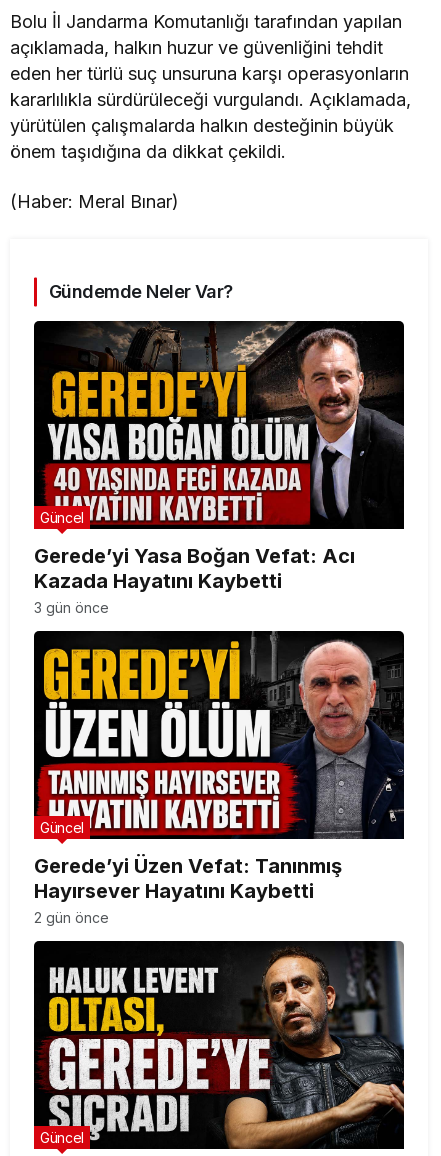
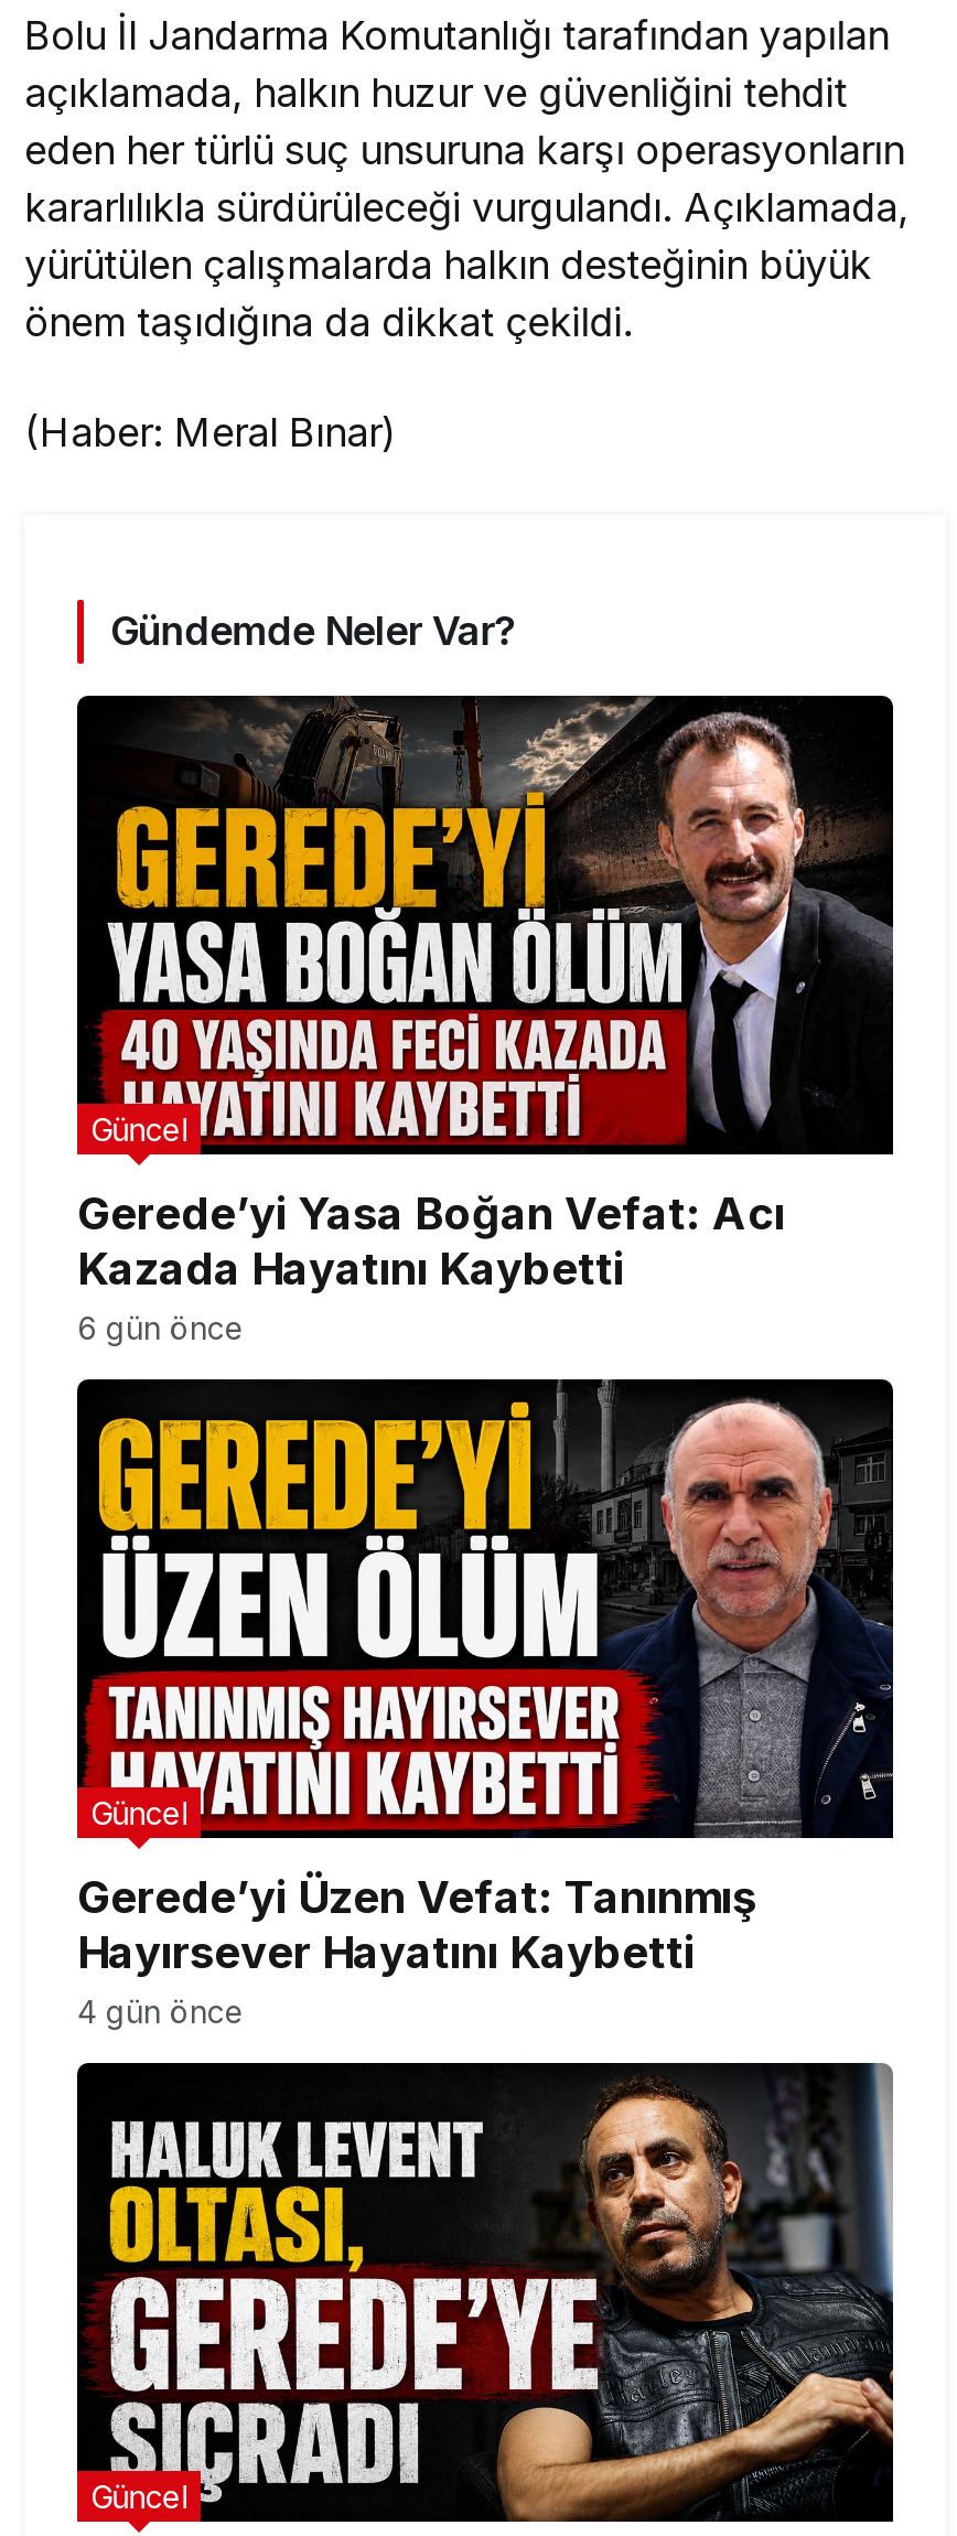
[34,599,109,616] 3 gün önce -> [77,1309,245,1347] 6 gün önce
[34,909,109,926] 2 gün önce -> [77,1993,245,2030] 4 gün önce

